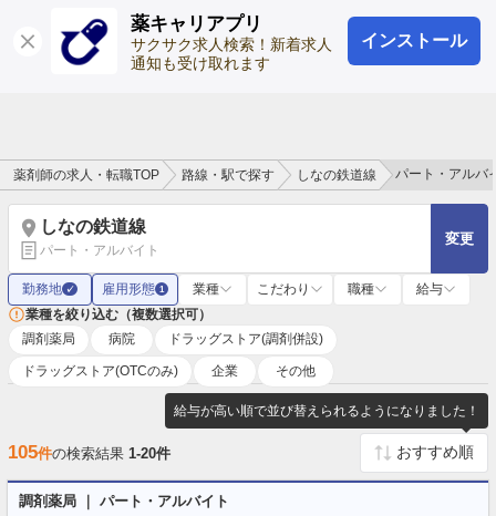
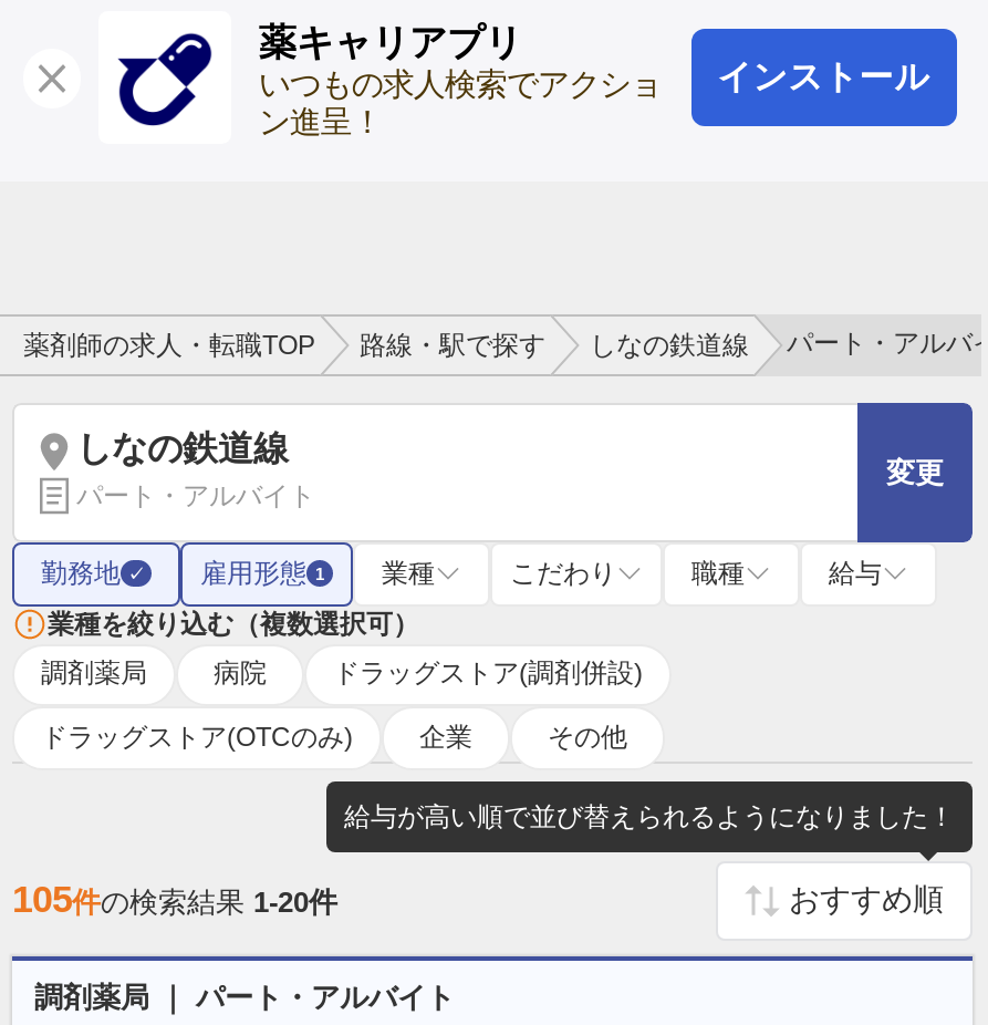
[131,36,332,72] サクサク求人検索！新着求人 | 通知も受け取れます -> [258,67,661,140] いつもの求人検索でアクショ | ン進呈！

